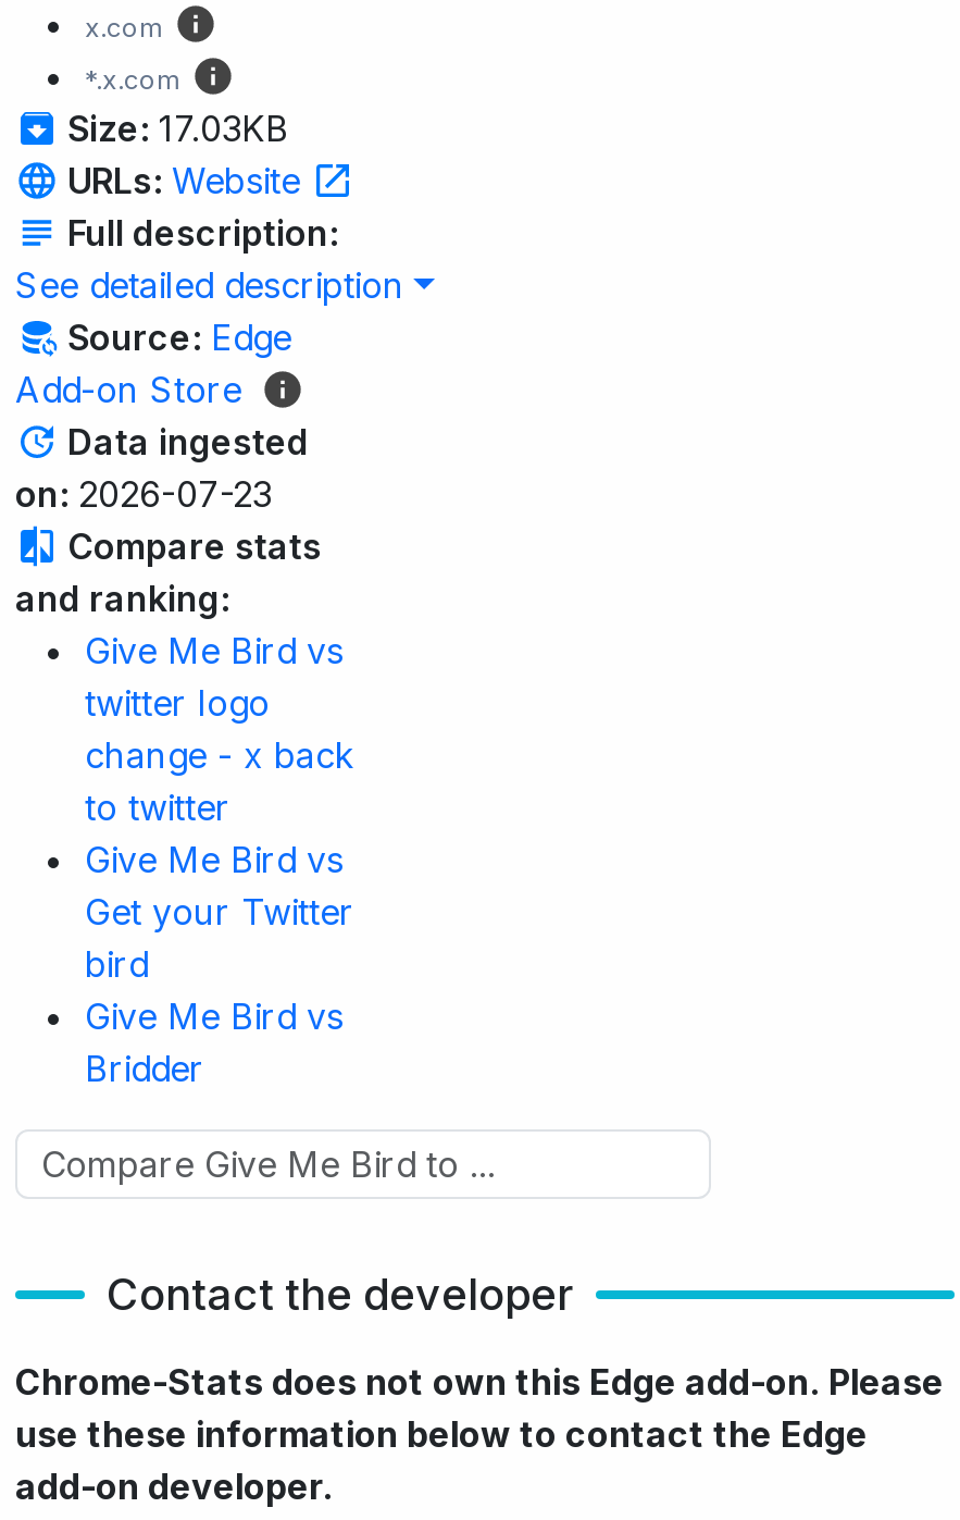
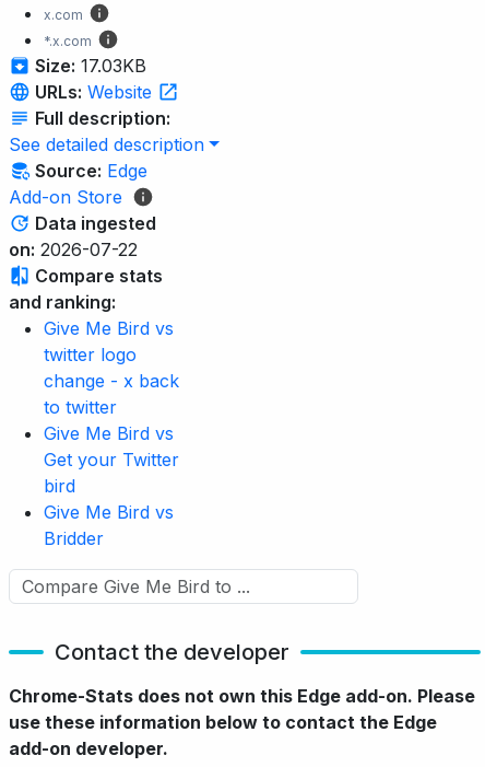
[15,473,272,516] on: 2026-07-23 -> [9,239,138,261] on: 2026-07-22

